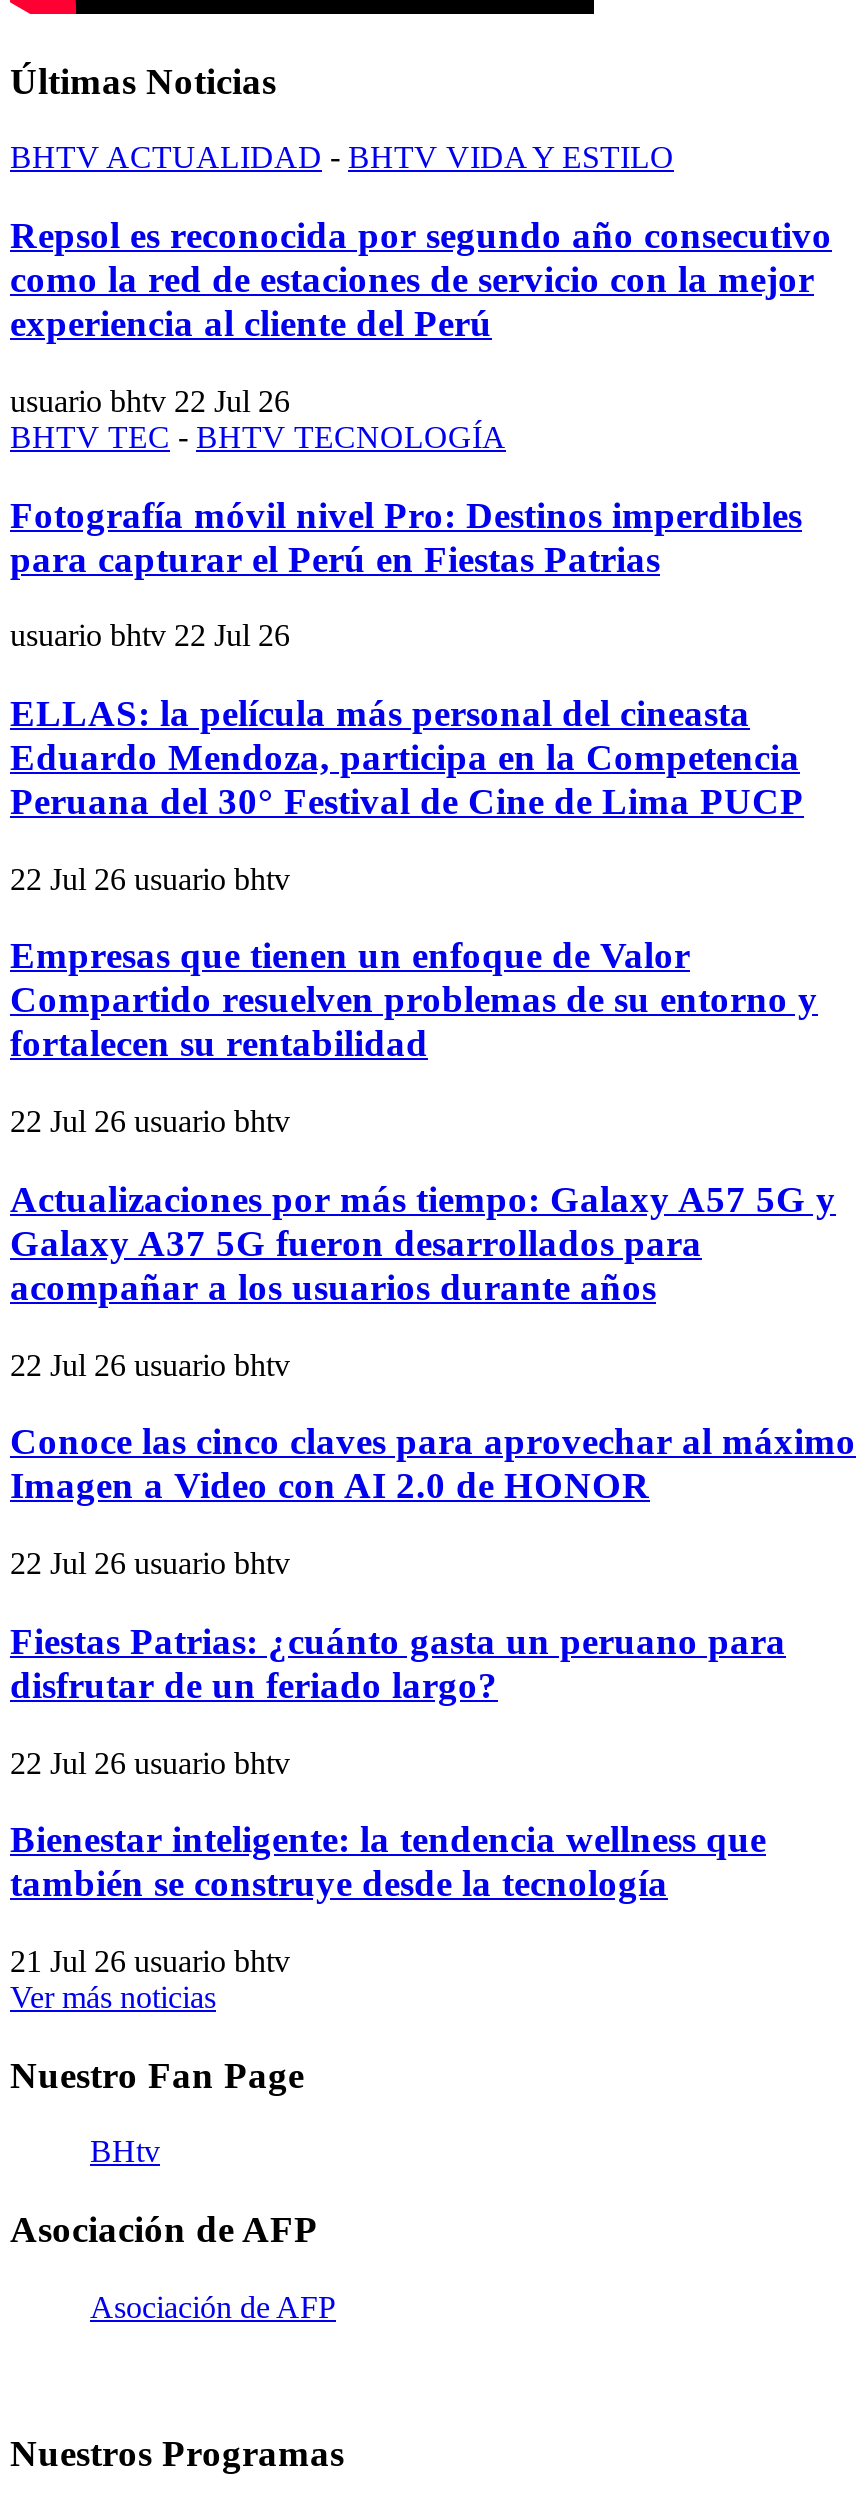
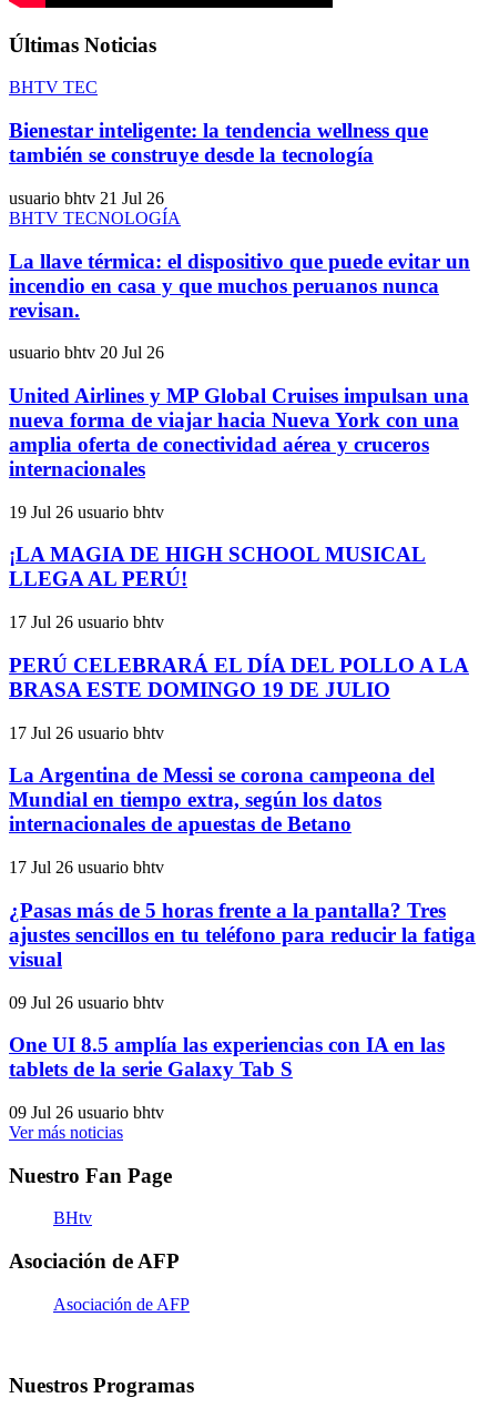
[10,141,856,1779] BHTV ACTUALIDAD - BHTV VIDA Y ESTILO | Repsol es reconocida por segundo año consecutivo | como la red de estaciones de servicio con la mejor | experiencia al cliente del Perú | usuario bhtv 22 Jul 26 | BHTV TEC - BHTV TECNOLOGÍA | Fotografía móvil nivel Pro: Destinos imperdibles | para capturar el Perú en Fiestas Patrias | usuario bhtv 22 Jul 26 | ELLAS: la película más personal del cineasta | Eduardo Mendoza, participa en la Competencia | Peruana del 30° Festival de Cine de Lima PUCP | 22 Jul 26 usuario bhtv | Empresas que tienen un enfoque de Valor | Compartido resuelven problemas de su entorno y | fortalecen su rentabilidad | 22 Jul 26 usuario bhtv | Actualizaciones por más tiempo: Galaxy A57 5G y | Galaxy A37 5G fueron desarrollados para | acompañar a los usuarios durante años | 22 Jul 26 usuario bhtv | Conoce las cinco claves para aprovechar al máximo | Imagen a Video con AI 2.0 de HONOR | 22 Jul 26 usuario bhtv | Fiestas Patrias: ¿cuánto gasta un peruano para | disfrutar de un feriado largo? | 22 Jul 26 usuario bhtv -> [9,78,98,97] BHTV TEC
moved [10,1818,766,1904] -> [9,119,428,167]: Bienestar inteligente: la tendencia wellness que | también se construye desde la tecnología
[10,1944,290,1978] 21 Jul 26 usuario bhtv -> [9,189,476,1122] usuario bhtv 21 Jul 26 | BHTV TECNOLOGÍA | La llave térmica: el dispositivo que puede evitar un | incendio en casa y que muchos peruanos nunca | revisan. | usuario bhtv 20 Jul 26 | United Airlines y MP Global Cruises impulsan una | nueva forma de viajar hacia Nueva York con una | amplia oferta de conectividad aérea y cruceros | internacionales | 19 Jul 26 usuario bhtv | ¡LA MAGIA DE HIGH SCHOOL MUSICAL | LLEGA AL PERÚ! | 17 Jul 26 usuario bhtv | PERÚ CELEBRARÁ EL DÍA DEL POLLO A LA | BRASA ESTE DOMINGO 19 DE JULIO | 17 Jul 26 usuario bhtv | La Argentina de Messi se corona campeona del | Mundial en tiempo extra, según los datos | internacionales de apuestas de Betano | 17 Jul 26 usuario bhtv | ¿Pasas más de 5 horas frente a la pantalla? Tres | ajustes sencillos en tu teléfono para reducir la fatiga | visual | 09 Jul 26 usuario bhtv | One UI 8.5 amplía las experiencias con IA en las | tablets de la serie Galaxy Tab S | 09 Jul 26 usuario bhtv

